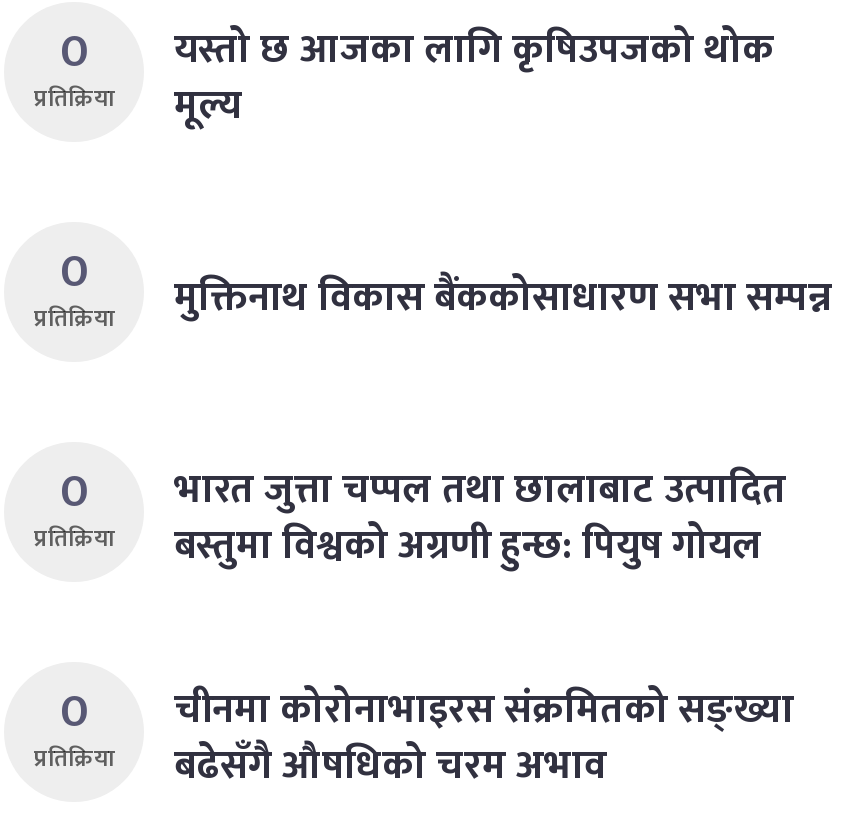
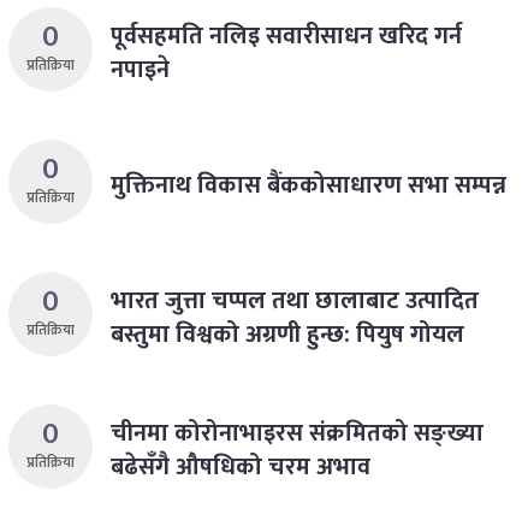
[174,15,774,139] यस्तो छ आजका लागि कृषिउपजको थोक | मूल्य -> [111,15,462,90] पूर्वसहमति नलिइ सवारीसाधन खरिद गर्न | नपाइने

